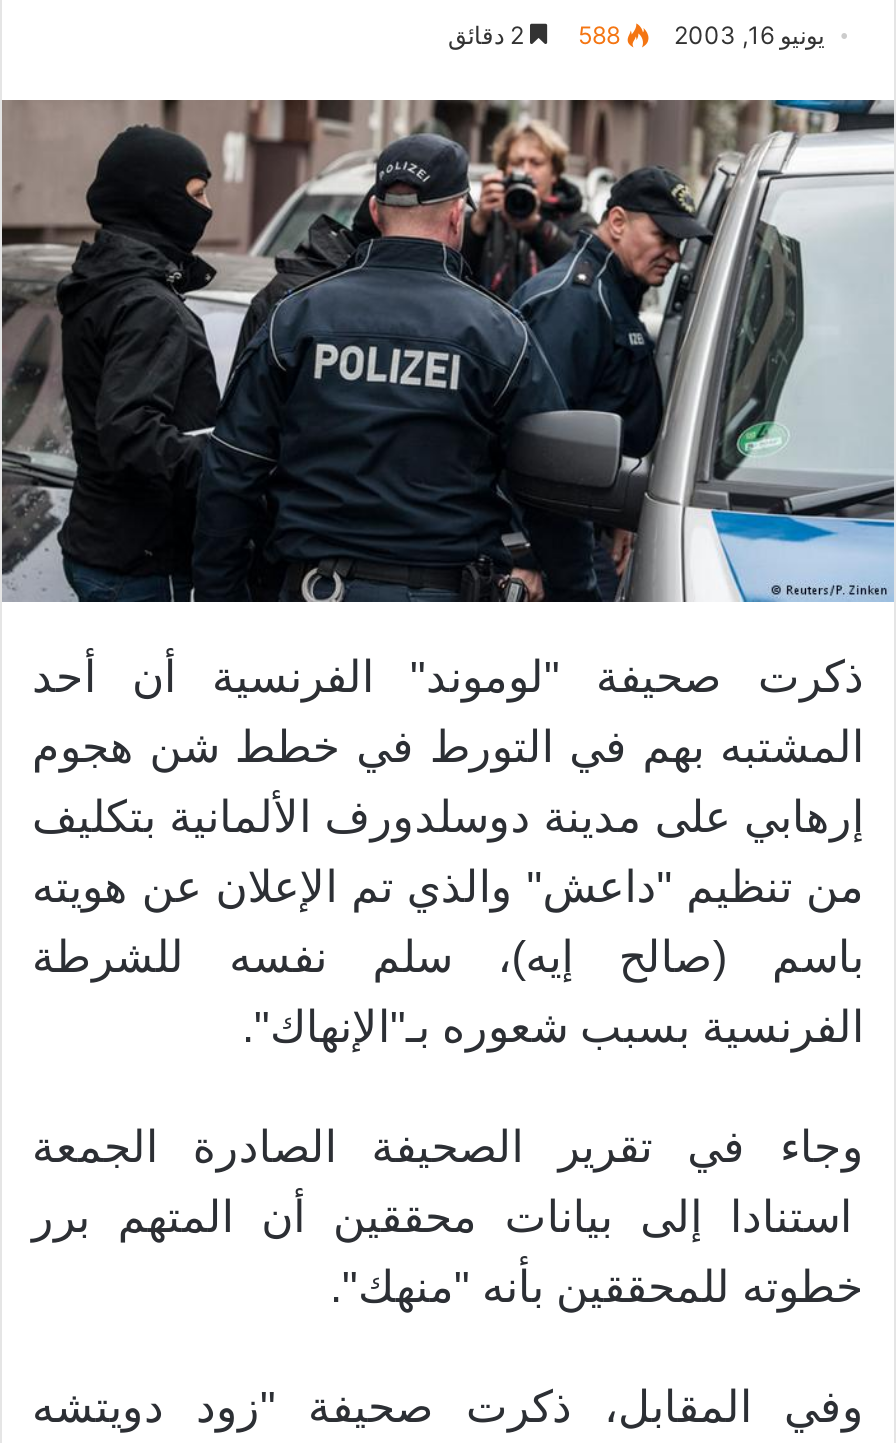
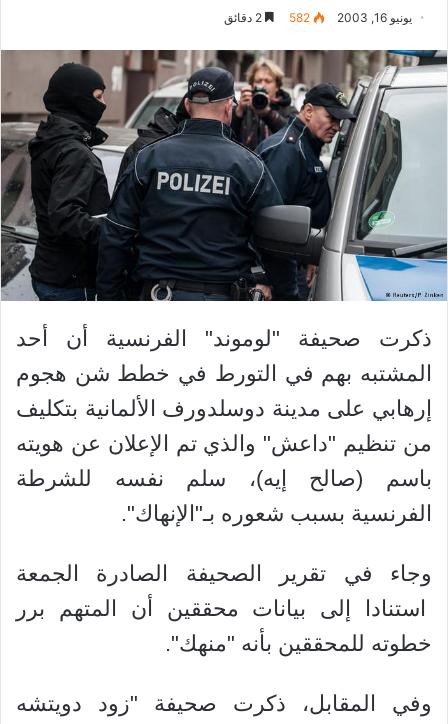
[578,20,620,50] 588 -> [289,10,310,25] 582

